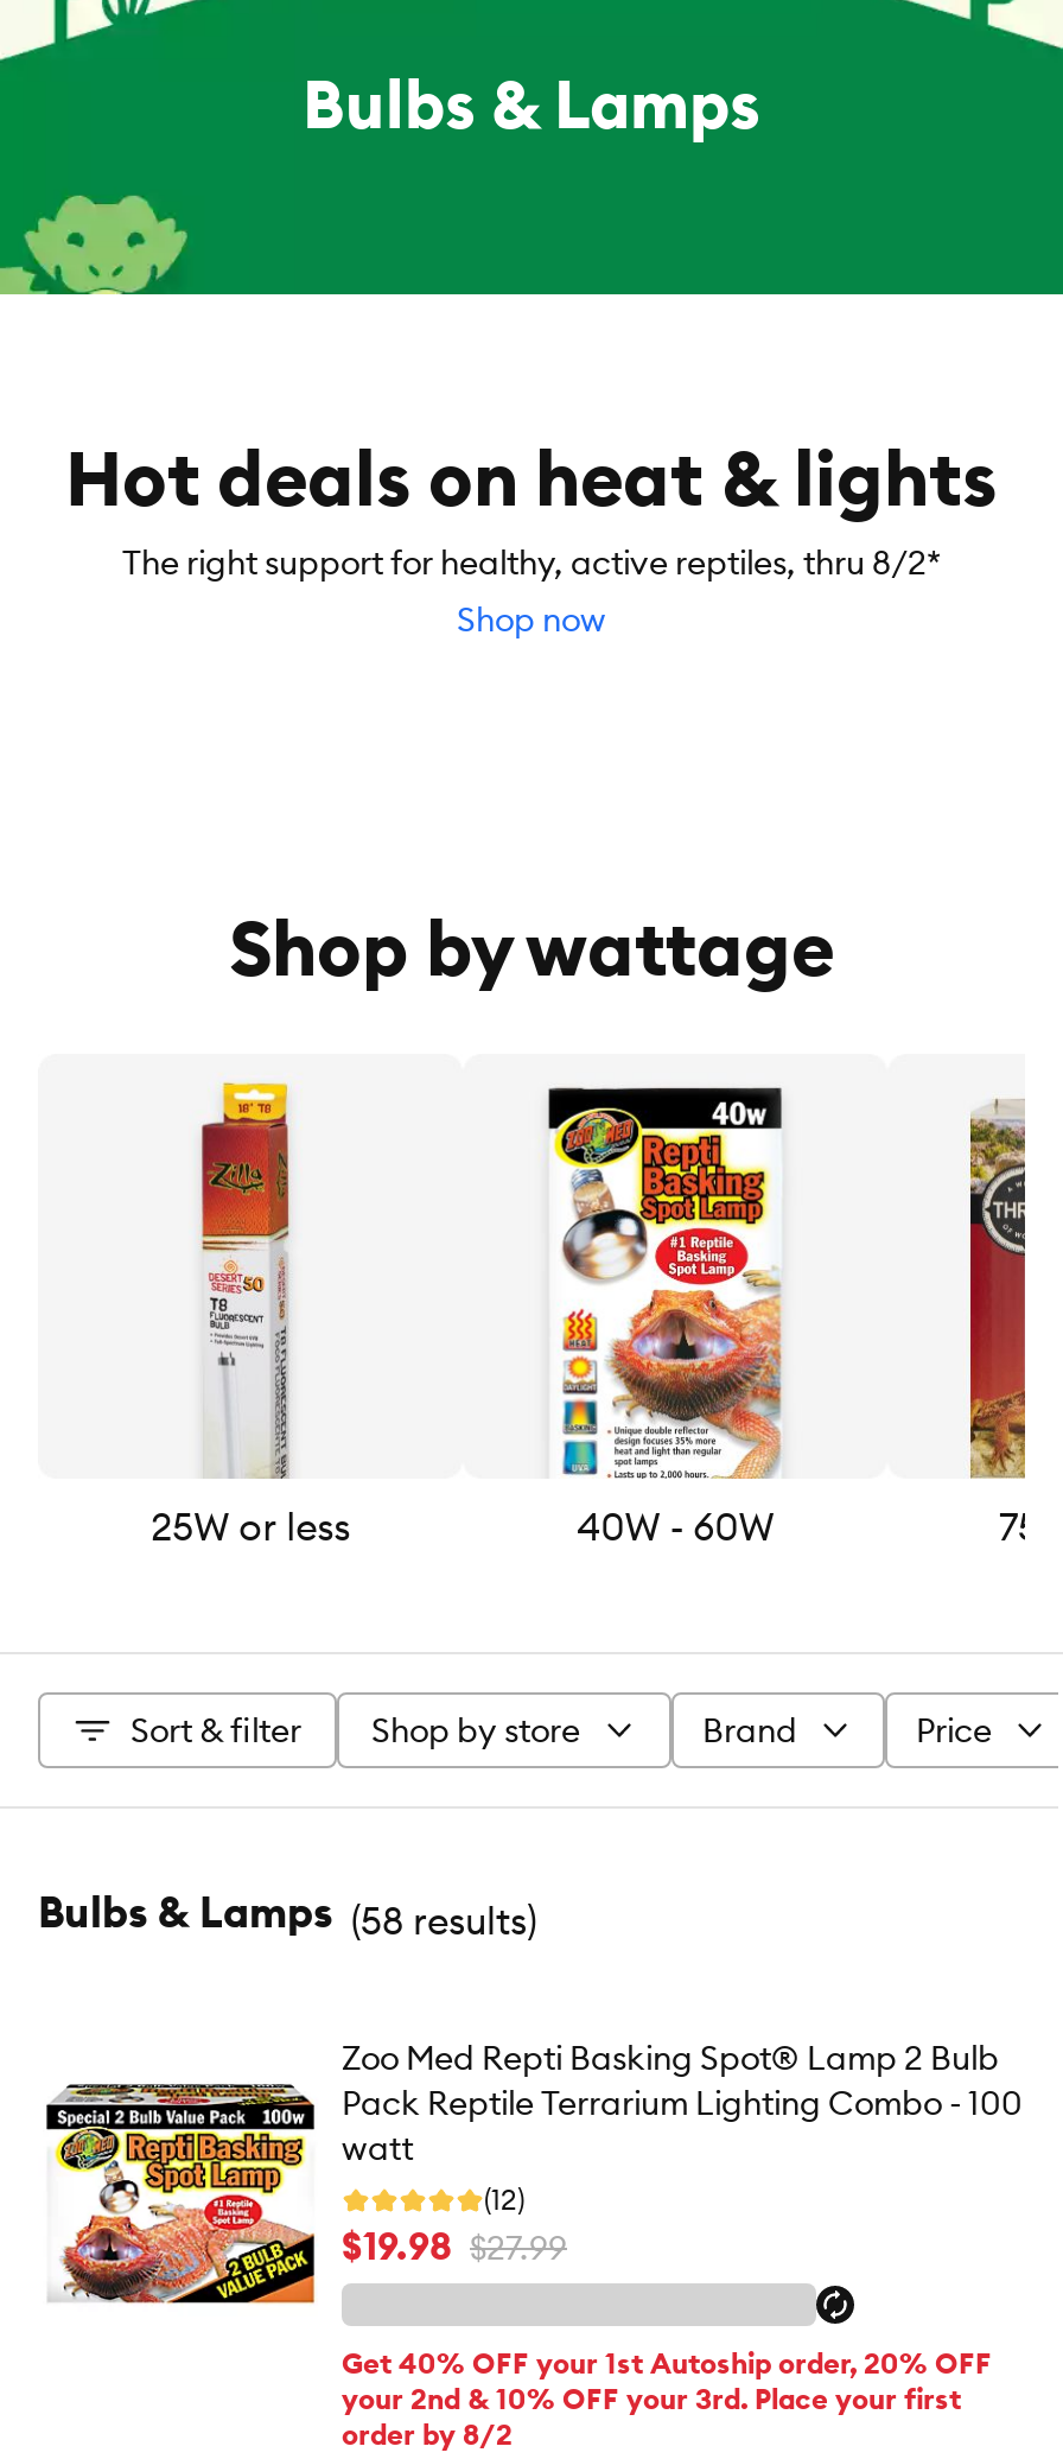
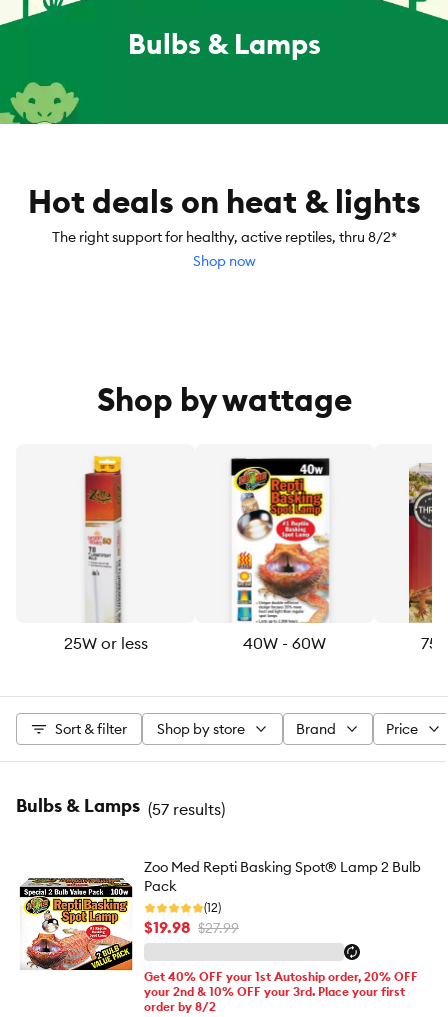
[64,1885,536,1943] Bulbs & Lamps (58 results) -> [27,794,225,819] Bulbs & Lamps (57 results)
[342,2082,1023,2170] Pack Reptile Terrarium Lighting Combo - 100 | watt -> [144,877,177,895] Pack
[57,2203,318,2347] [image] -> [21,928,134,971] [image]

